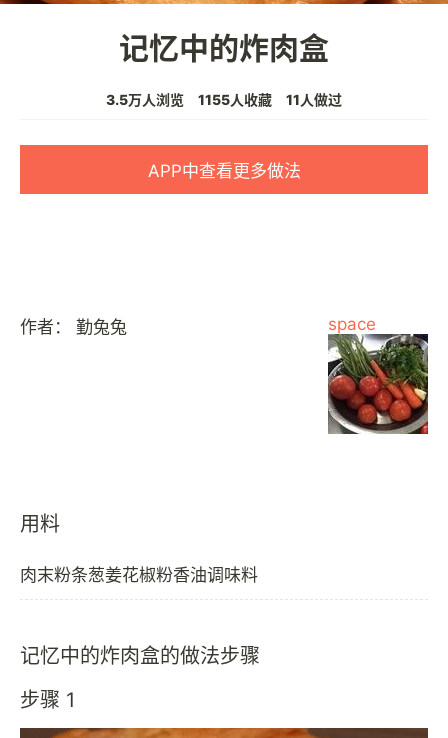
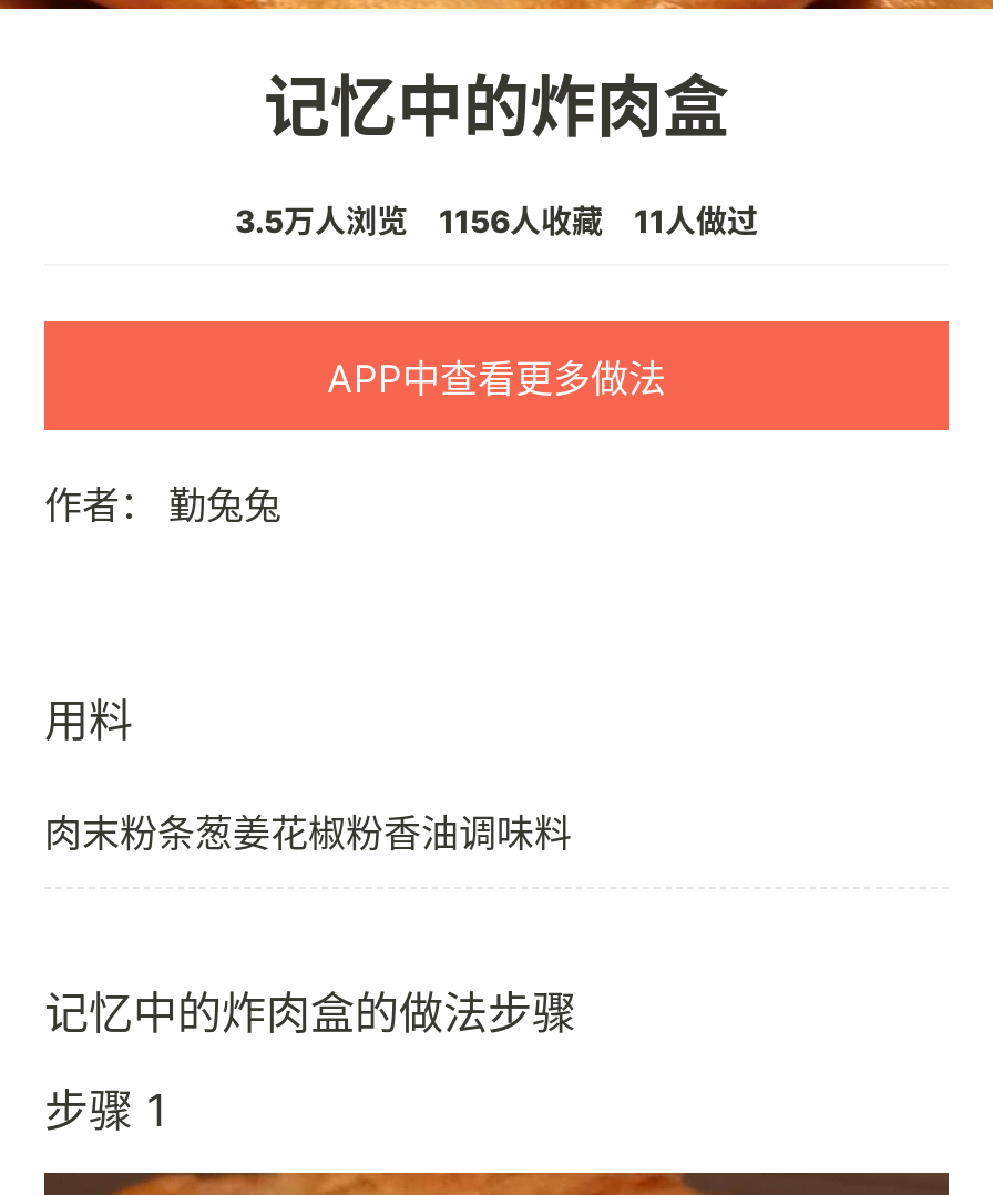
[106,90,342,107] 3.5万人浏览 1155人收藏 11人做过 -> [235,201,758,238] 3.5万人浏览 1156人收藏 11人做过
[327,313,429,435] [image] | space -> none

